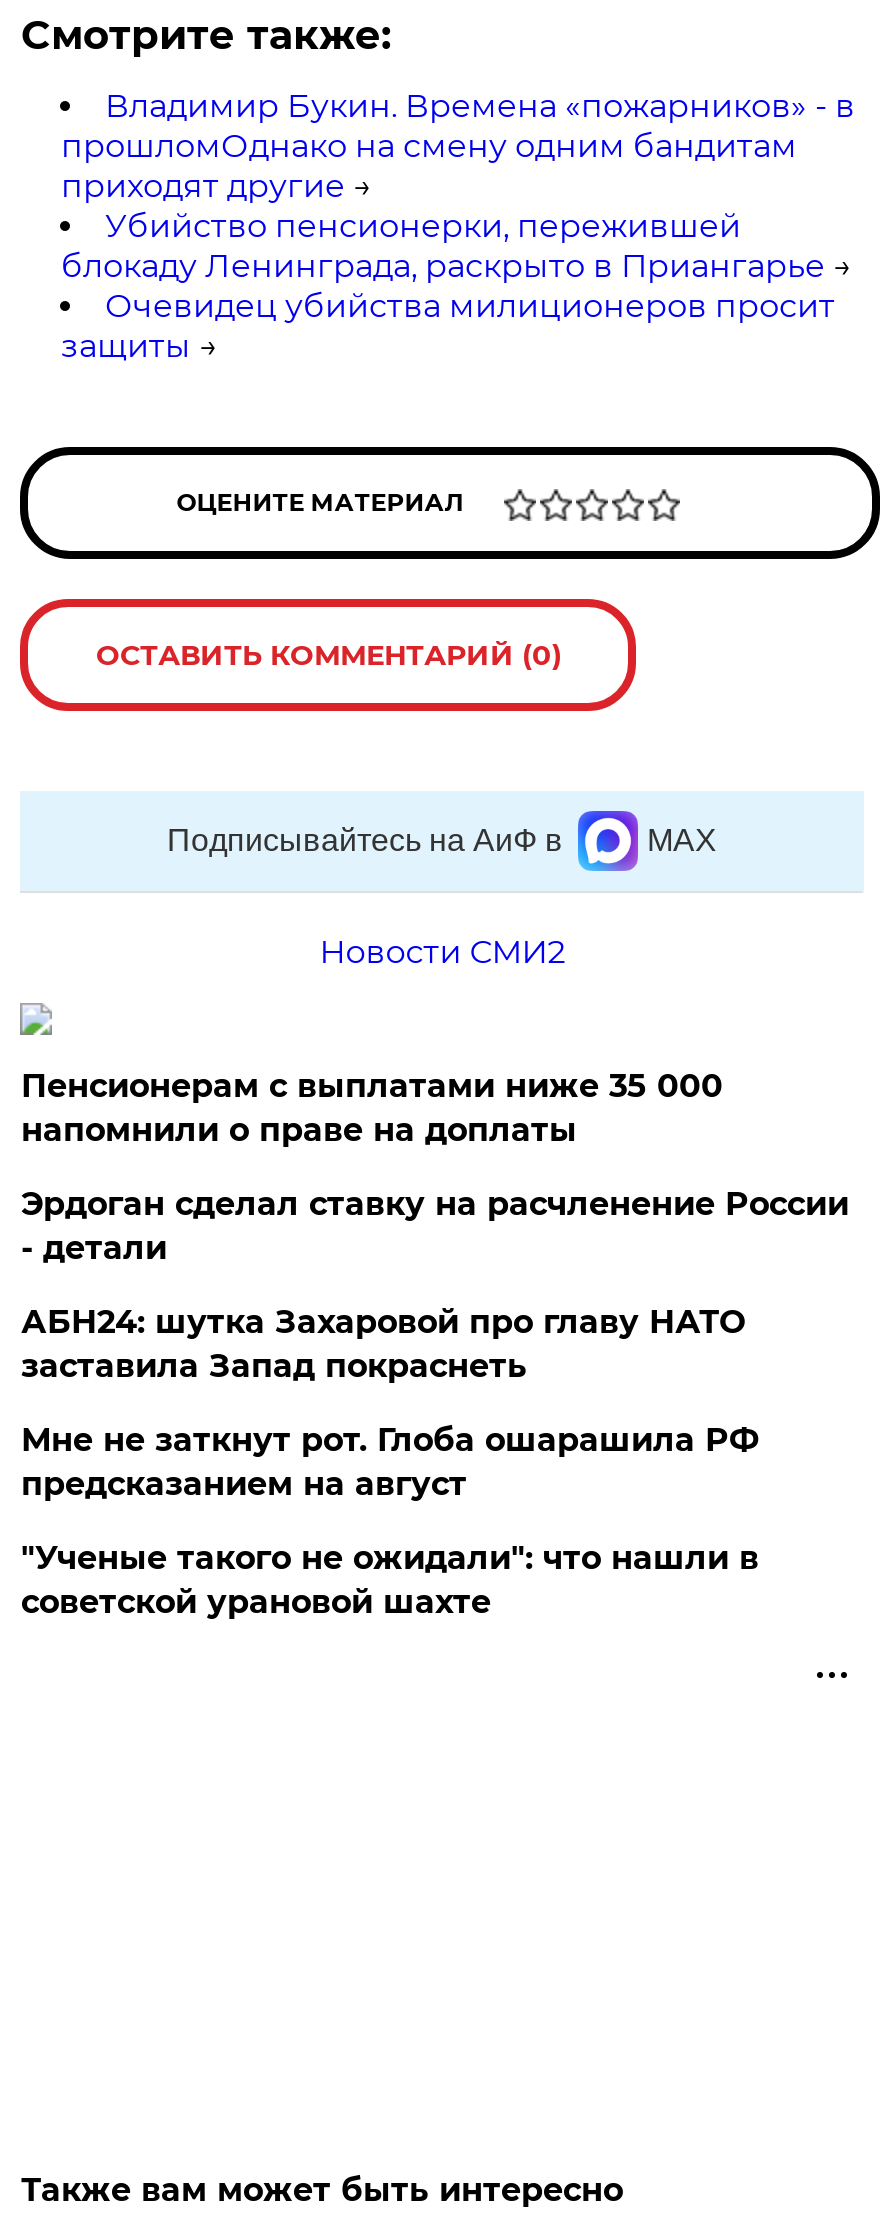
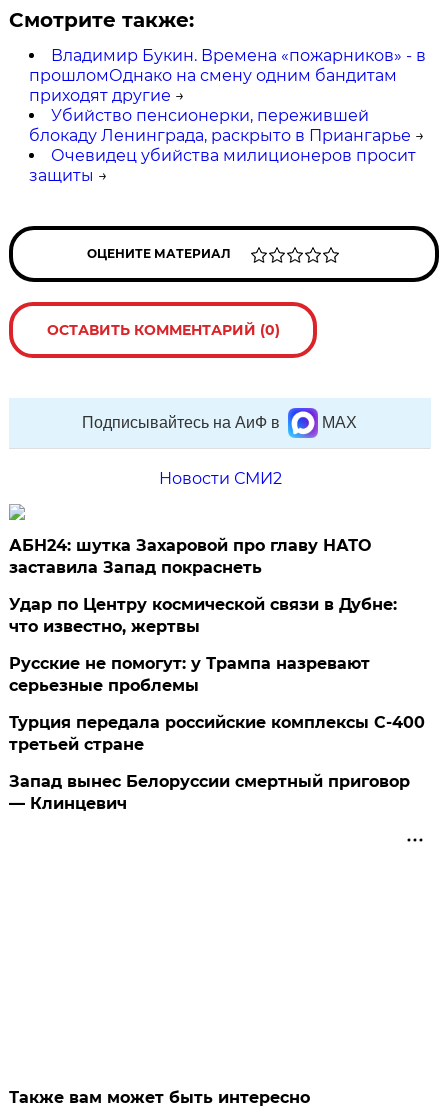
[21,1067,849,1267] Пенсионерам с выплатами ниже 35 000 | напомнили о праве на доплаты | Эрдоган сделал ставку на расчленение России | - детали -> none
moved [21,1303,745,1385] -> [9,536,371,577]: АБН24: шутка Захаровой про главу НАТО | заставила Запад покраснеть
[21,1421,759,1621] Мне не заткнут рот. Глоба ошарашила РФ | предсказанием на август | "Ученые такого не ожидали": что нашли в | советской урановой шахте -> [9,595,425,813] Удар по Центру космической связи в Дубне: | что известно, жертвы | Русские не помогут: у Трампа назревают | серьезные проблемы | Турция передала российские комплексы С-400 | третьей стране | Запад вынес Белоруссии смертный приговор | — Клинцевич

